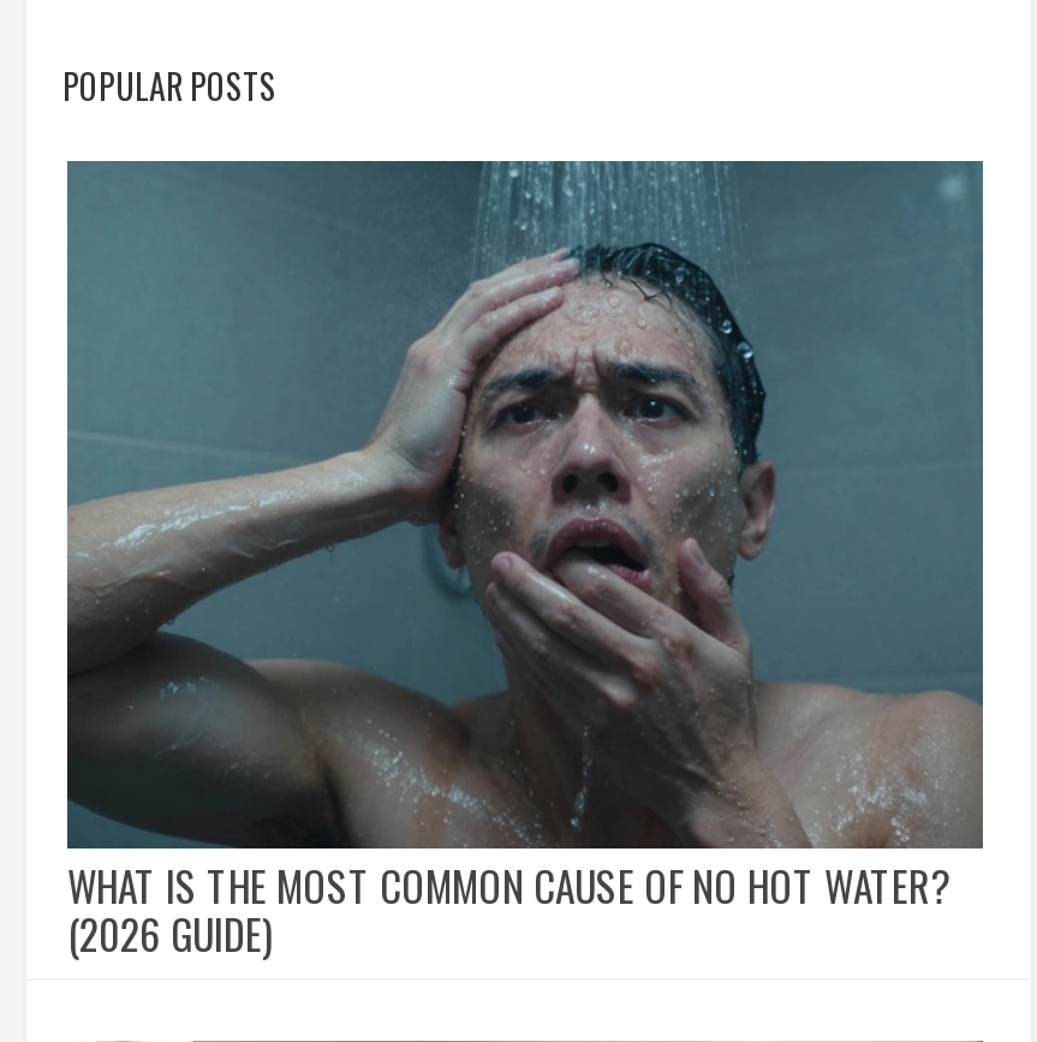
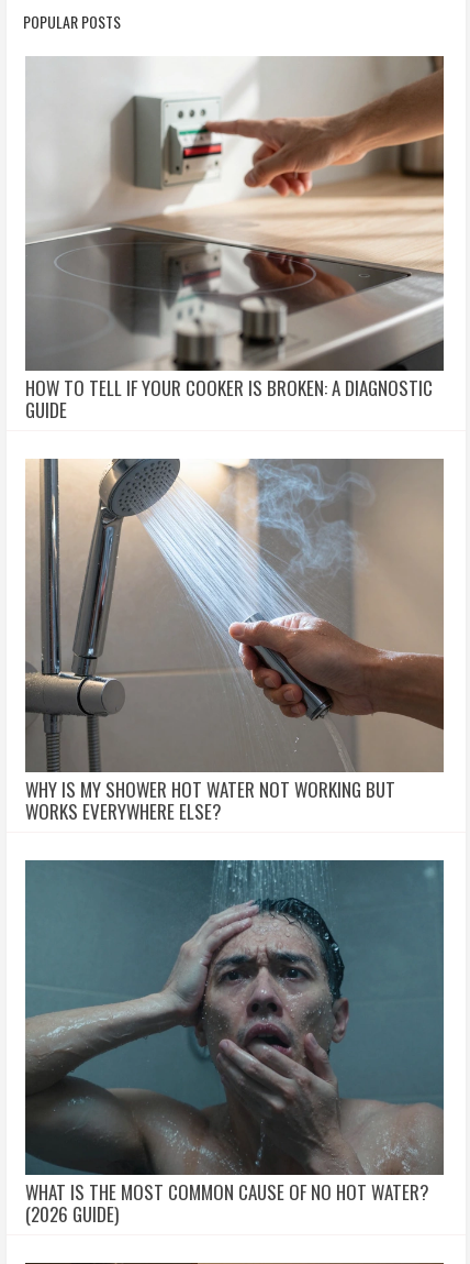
none -> [24,458,445,826] [image] | WHY IS MY SHOWER HOT WATER NOT WORKING BUT | WORKS EVERYWHERE ELSE?
none -> [25,56,445,423] [image] | HOW TO TELL IF YOUR COOKER IS BROKEN: A DIAGNOSTIC | GUIDE

